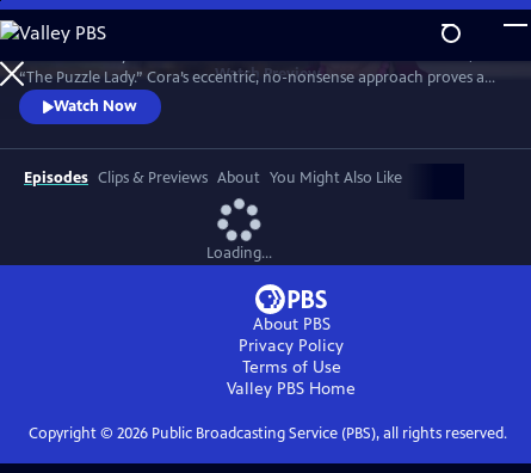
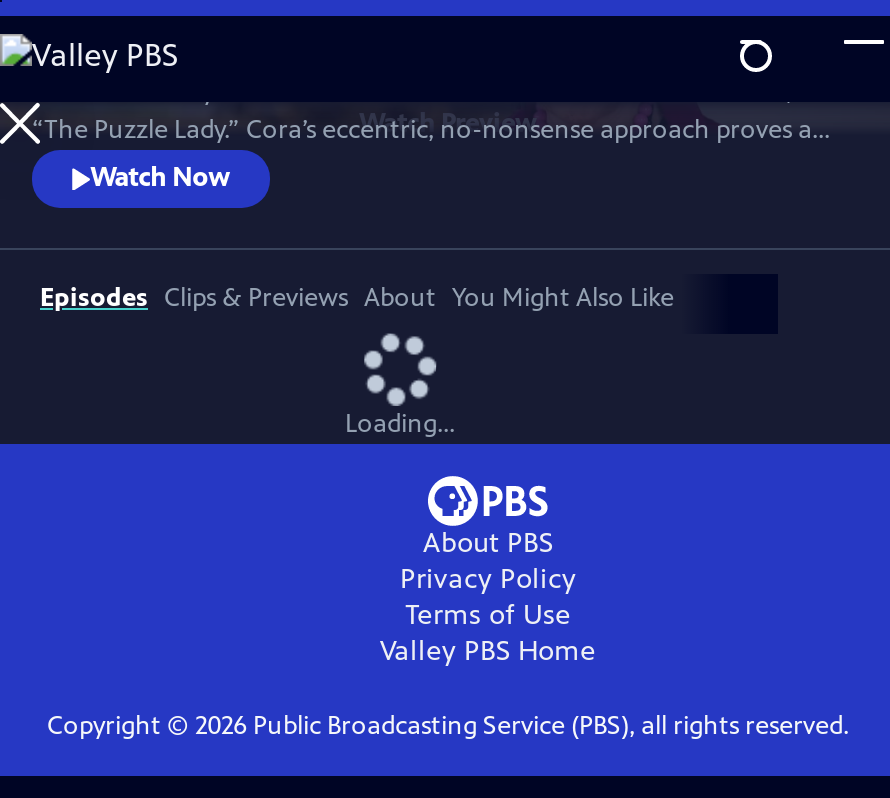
[216,197,261,241] [image] -> [362,332,438,404] [image]

